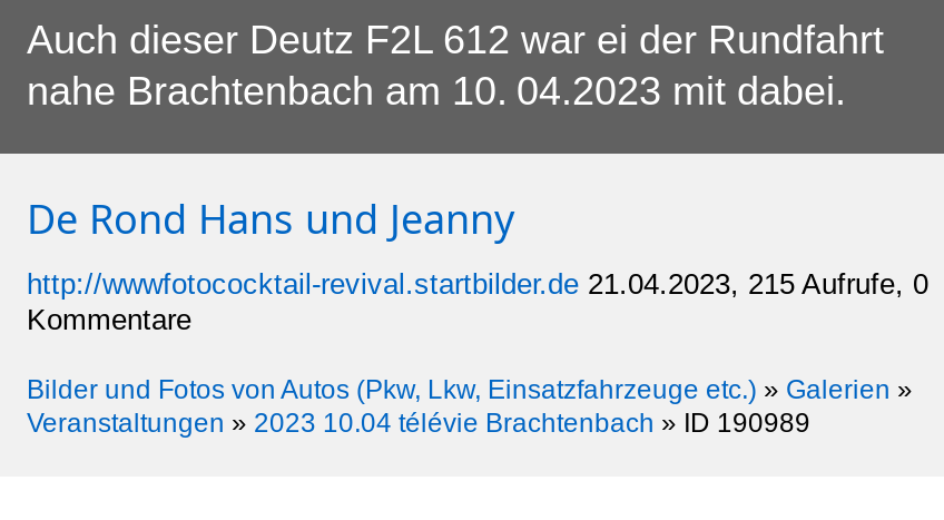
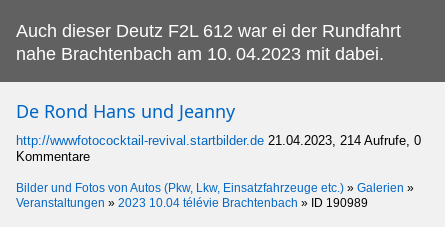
[27,267,928,300] http://wwwfotococktail-revival.startbilder.de 21.04.2023, 215 Aufrufe, 0 -> [16,133,421,148] http://wwwfotococktail-revival.startbilder.de 21.04.2023, 214 Aufrufe, 0

